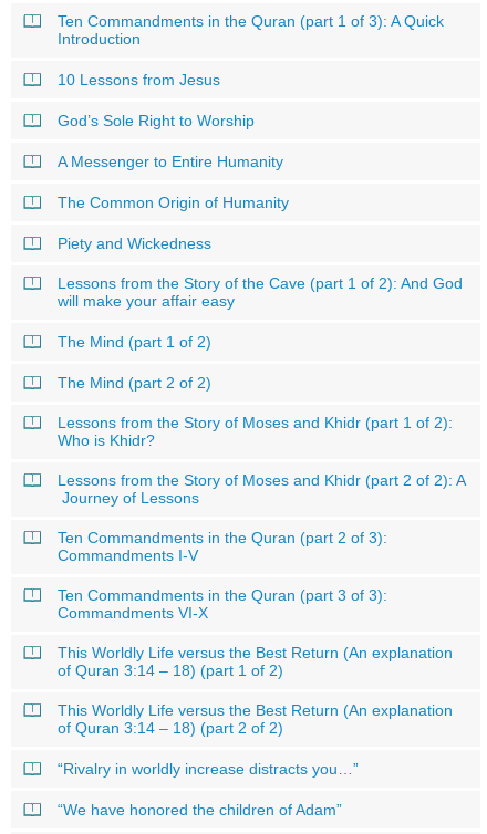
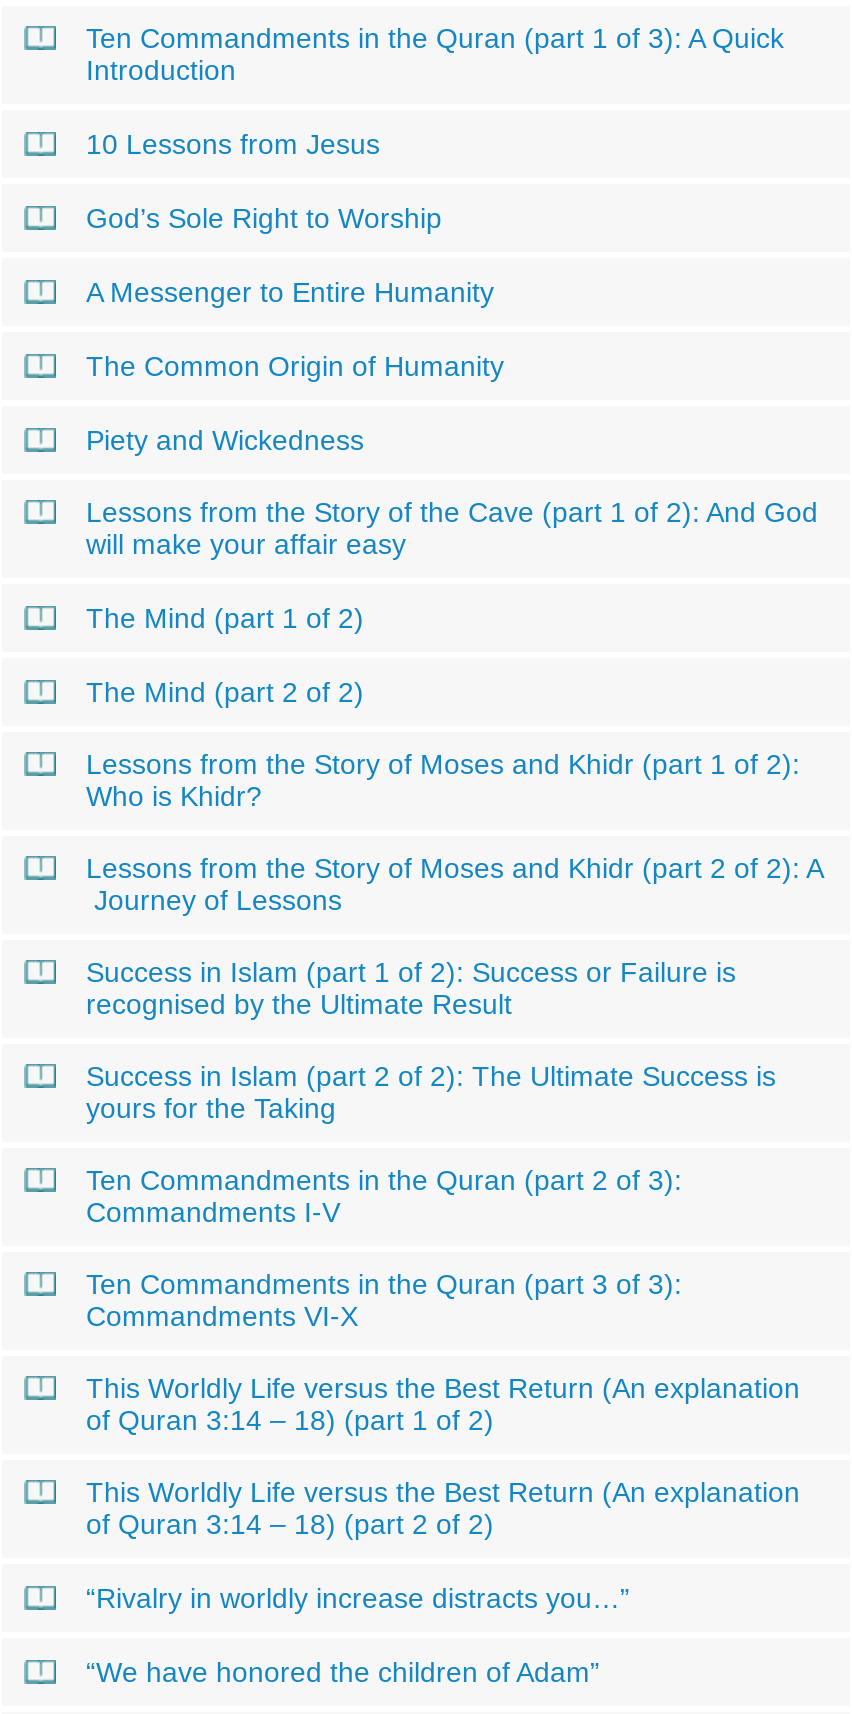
none -> [86,957,776,1125] Success in Islam (part 1 of 2): Success or Failure is | recognised by the Ultimate Result | Success in Islam (part 2 of 2): The Ultimate Success is | yours for the Taking

